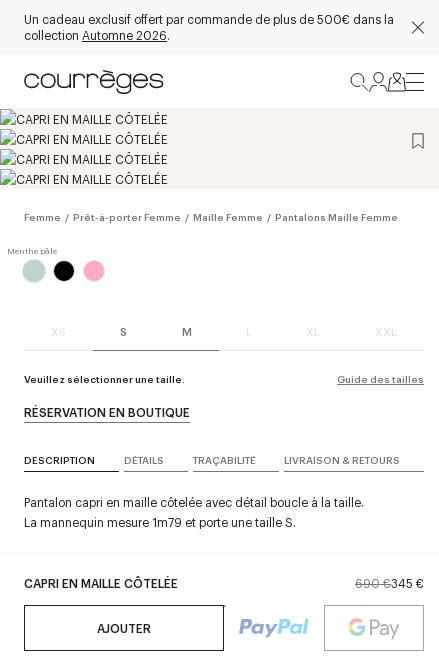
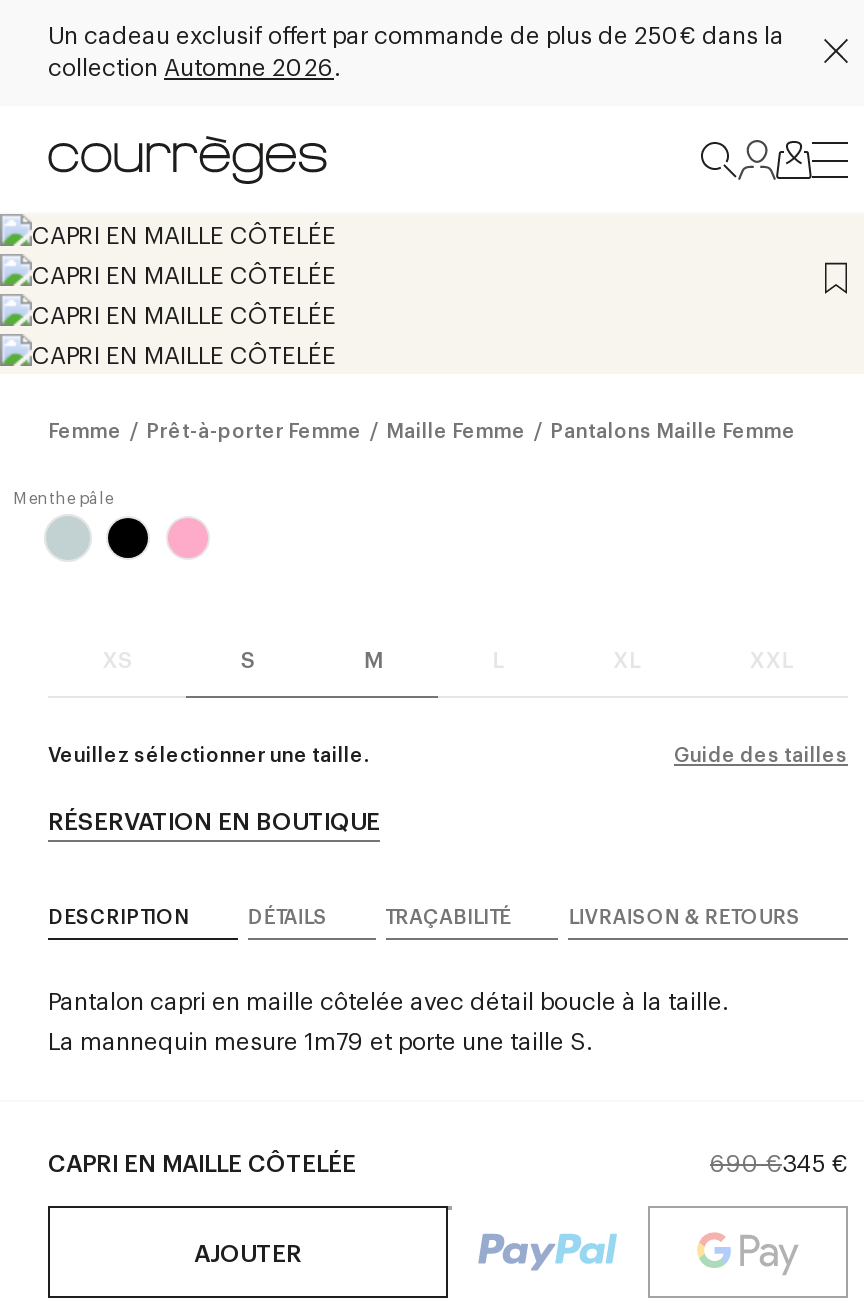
[24,10,394,26] Un cadeau exclusif offert par commande de plus de 500€ dans la -> [48,17,784,49] Un cadeau exclusif offert par commande de plus de 250€ dans la

